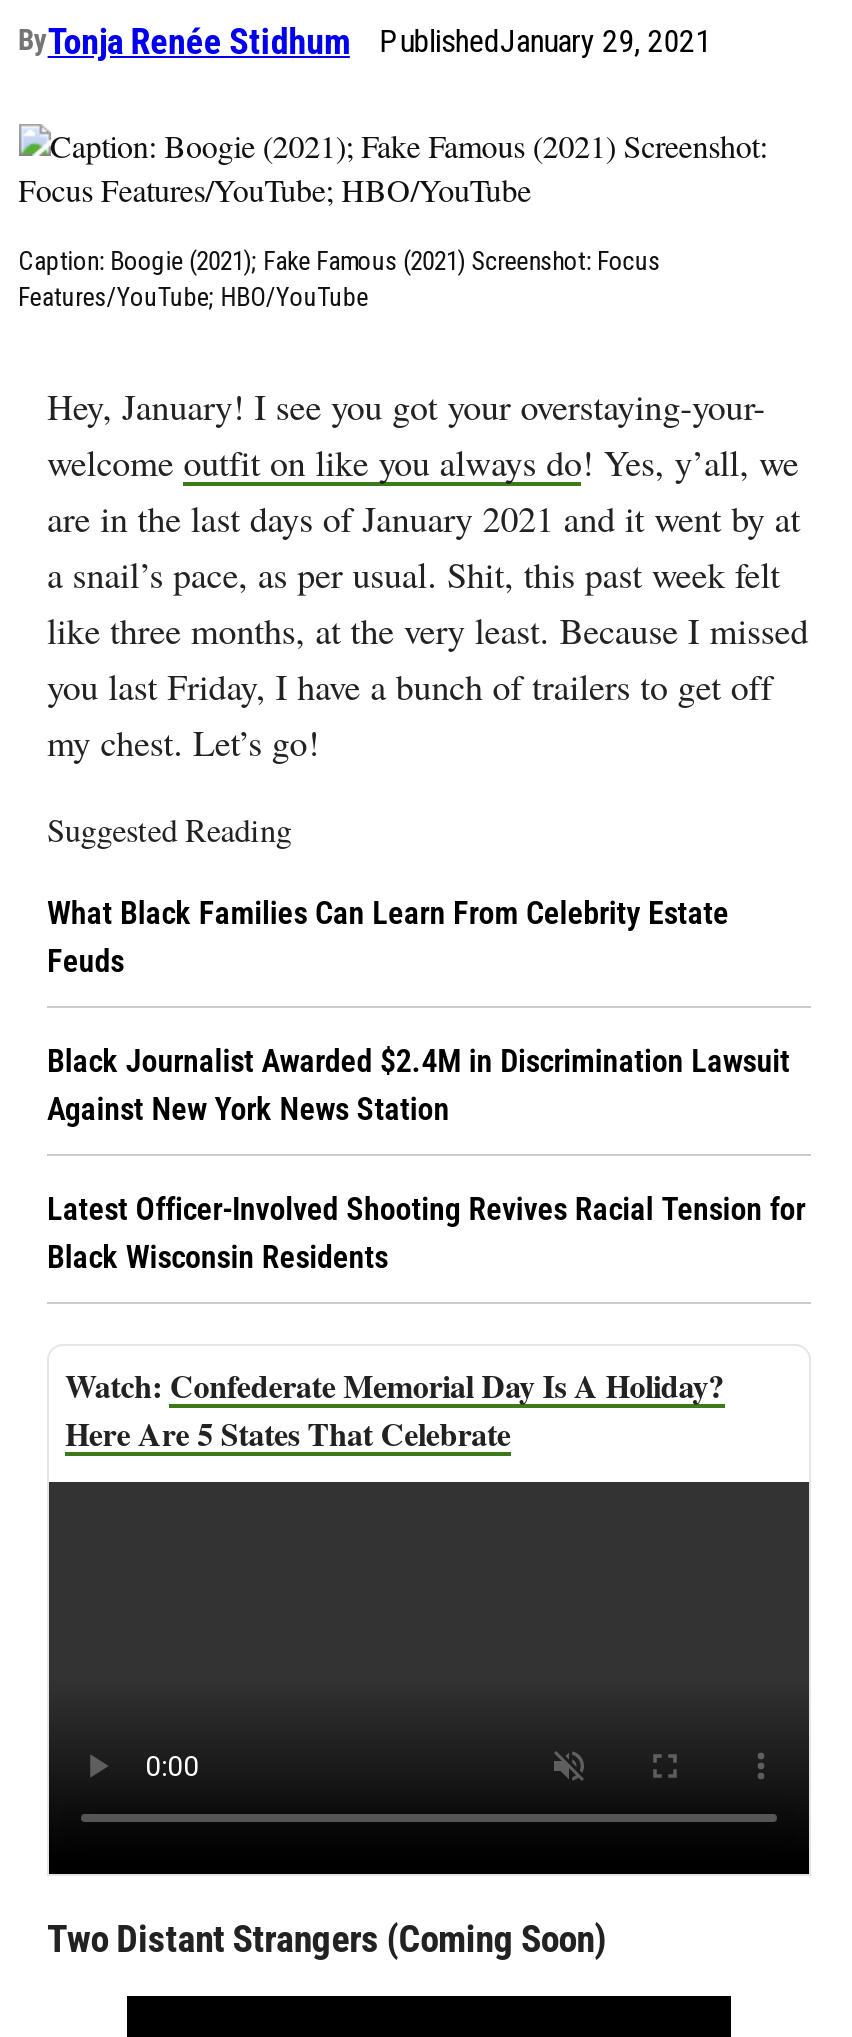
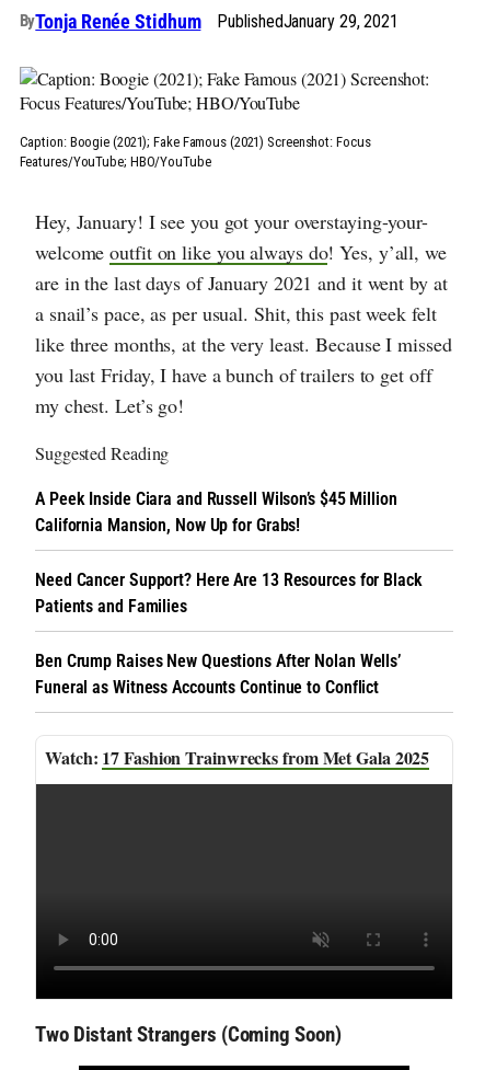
[47,894,729,980] What Black Families Can Learn From Celebrity Estate | Feuds -> [35,489,397,536] A Peek Inside Ciara and Russell Wilson’s $45 Million | California Mansion, Now Up for Grabs!
[47,1042,790,1128] Black Journalist Awarded $2.4M in Discrimination Lawsuit | Against New York News Station -> [35,570,422,617] Need Cancer Support? Here Are 13 Resources for Black | Patients and Families
[47,1190,805,1276] Latest Officer-Involved Shooting Revives Racial Tension for | Black Wisconsin Residents -> [35,651,401,698] Ben Crump Raises New Questions After Nolan Wells’ | Funeral as Witness Accounts Continue to Conflict
[65,1362,724,1456] Confederate Memorial Day Is A Holiday? | Here Are 5 States That Celebrate -> [102,745,429,770] 17 Fashion Trainwrecks from Met Gala 2025

